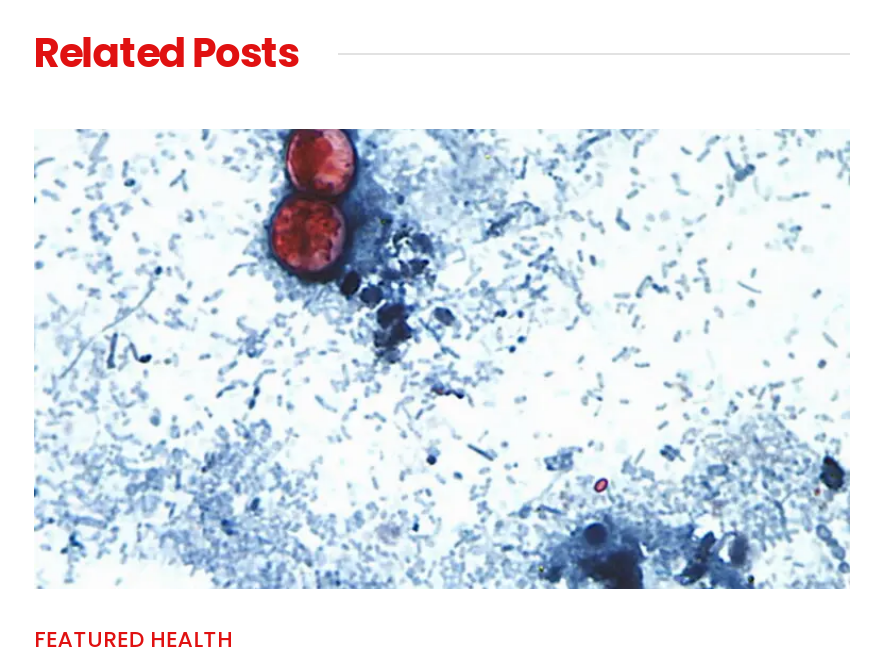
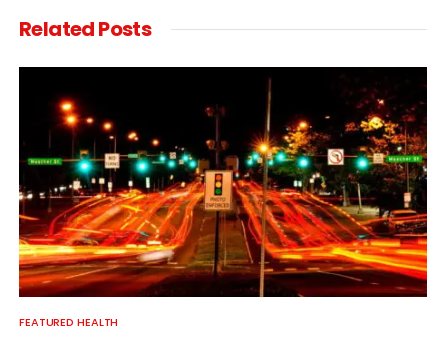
[32,127,852,591] [image] -> [18,66,428,298] [image]

